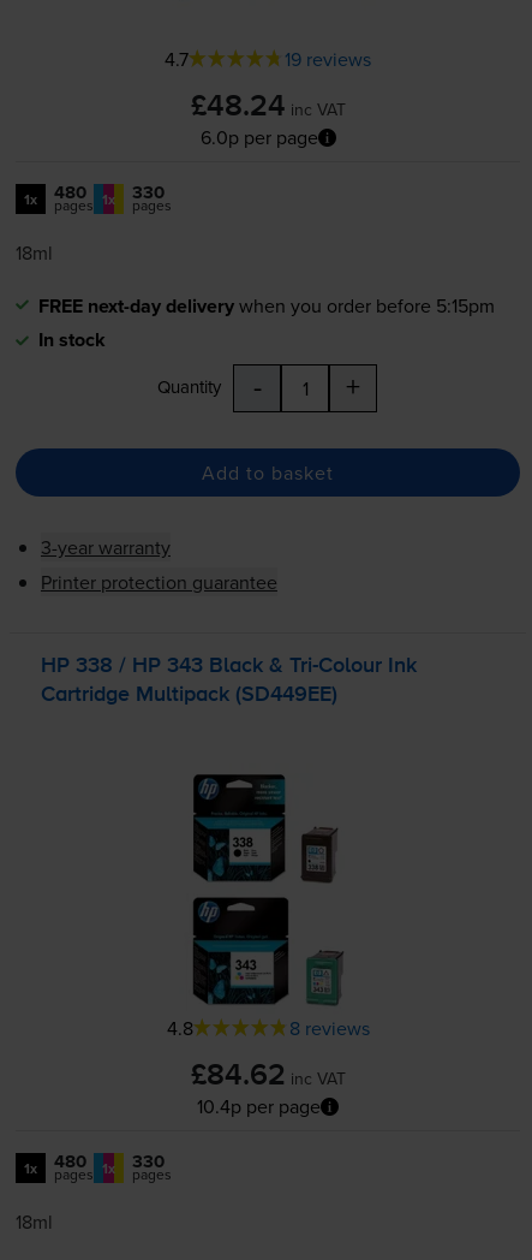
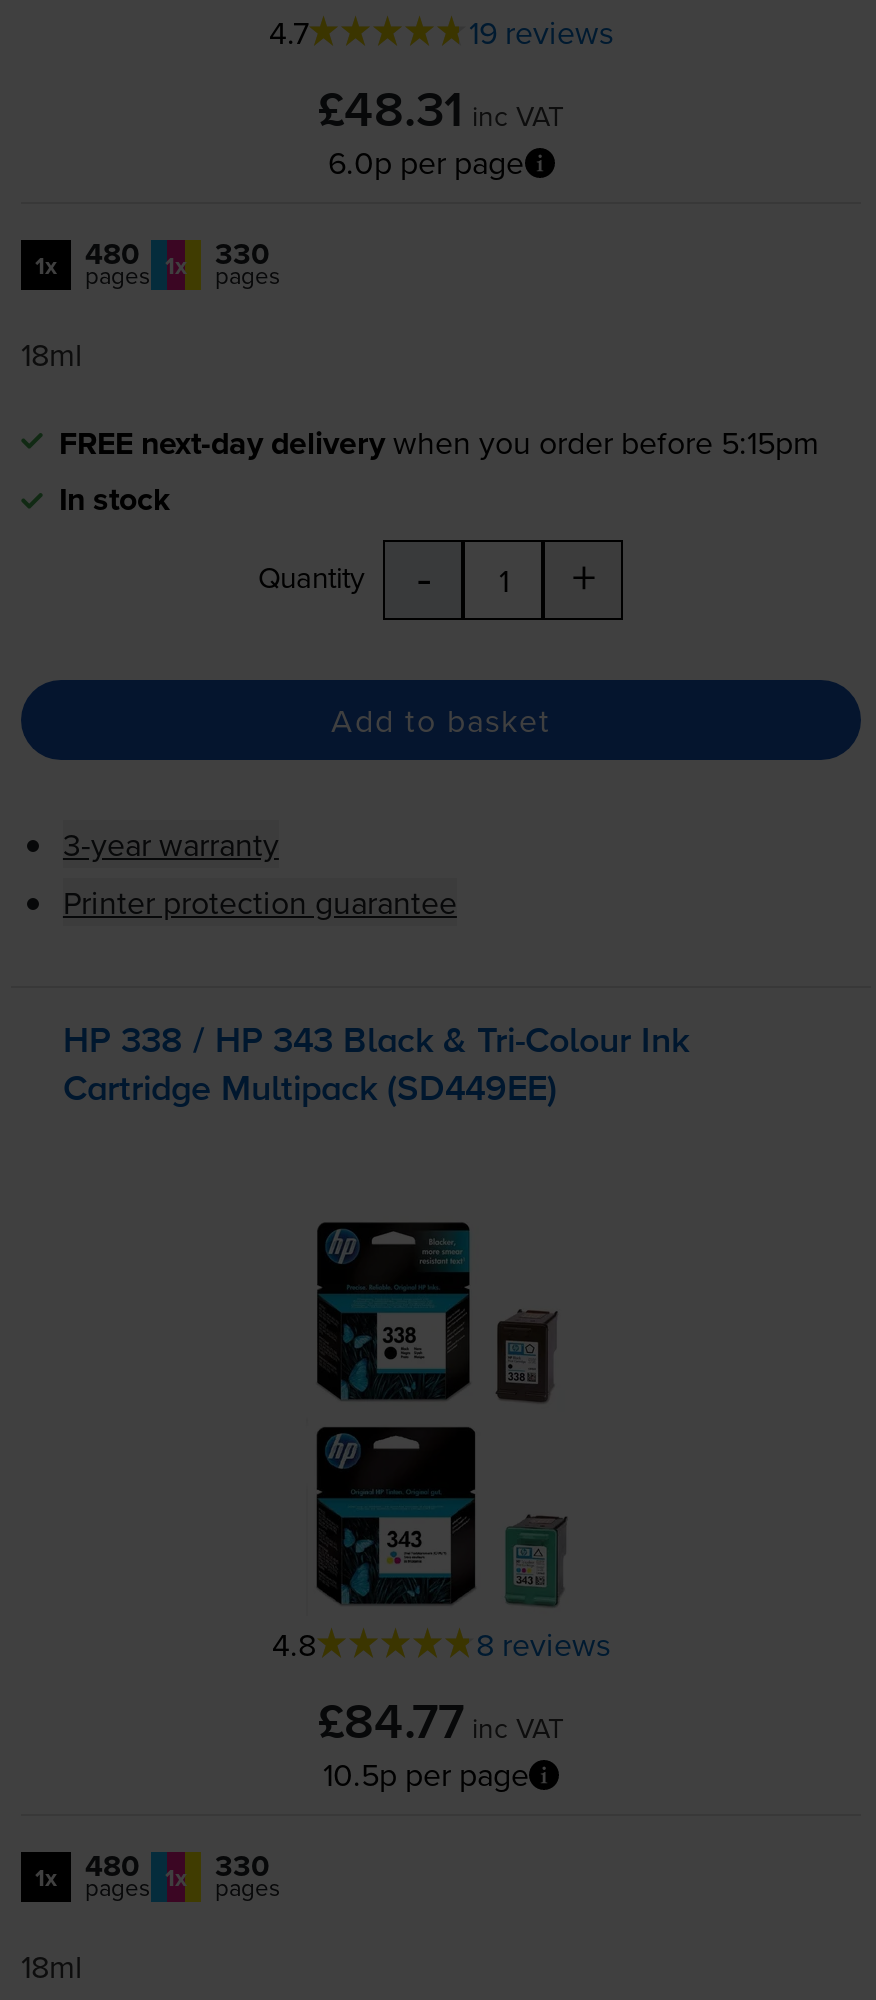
[190,93,345,123] £48.24 inc VAT -> [318,88,564,138] £48.31 inc VAT
[190,1062,345,1092] £84.62 inc VAT -> [318,1700,564,1750] £84.77 inc VAT
[197,1093,321,1119] 10.4p per page -> [323,1752,529,1796] 10.5p per page

